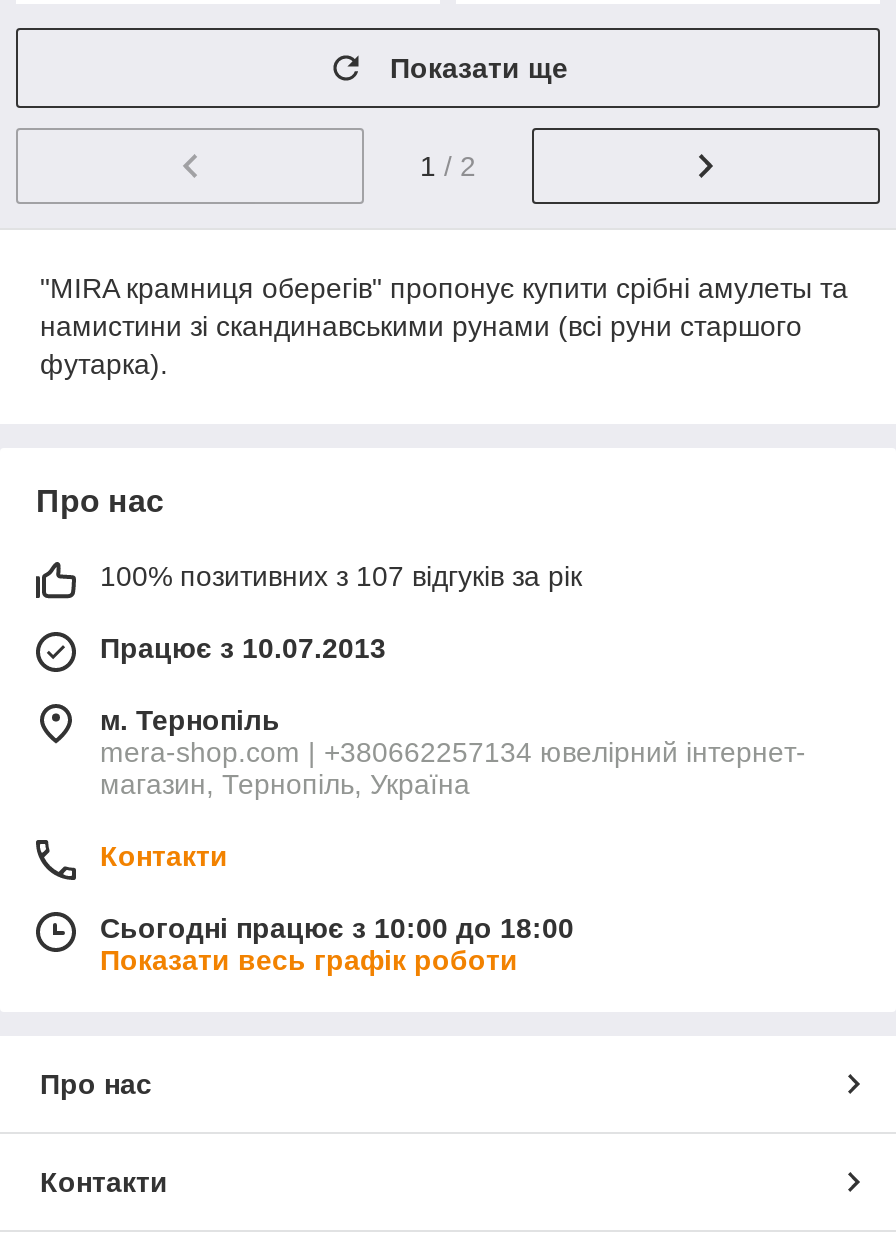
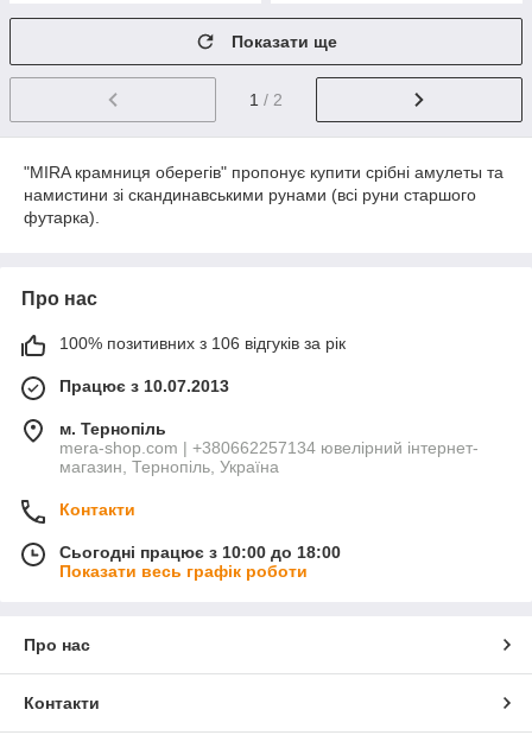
[100,560,582,592] 100% позитивних з 107 відгуків за рік -> [59,334,346,353] 100% позитивних з 106 відгуків за рік

